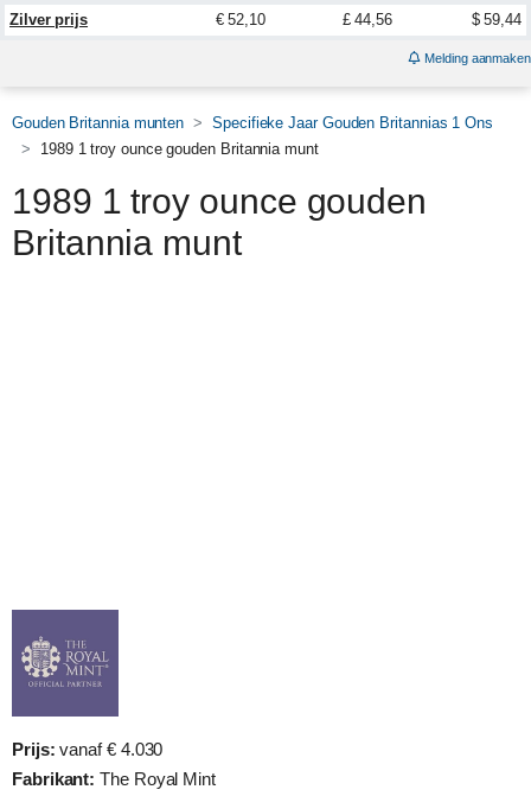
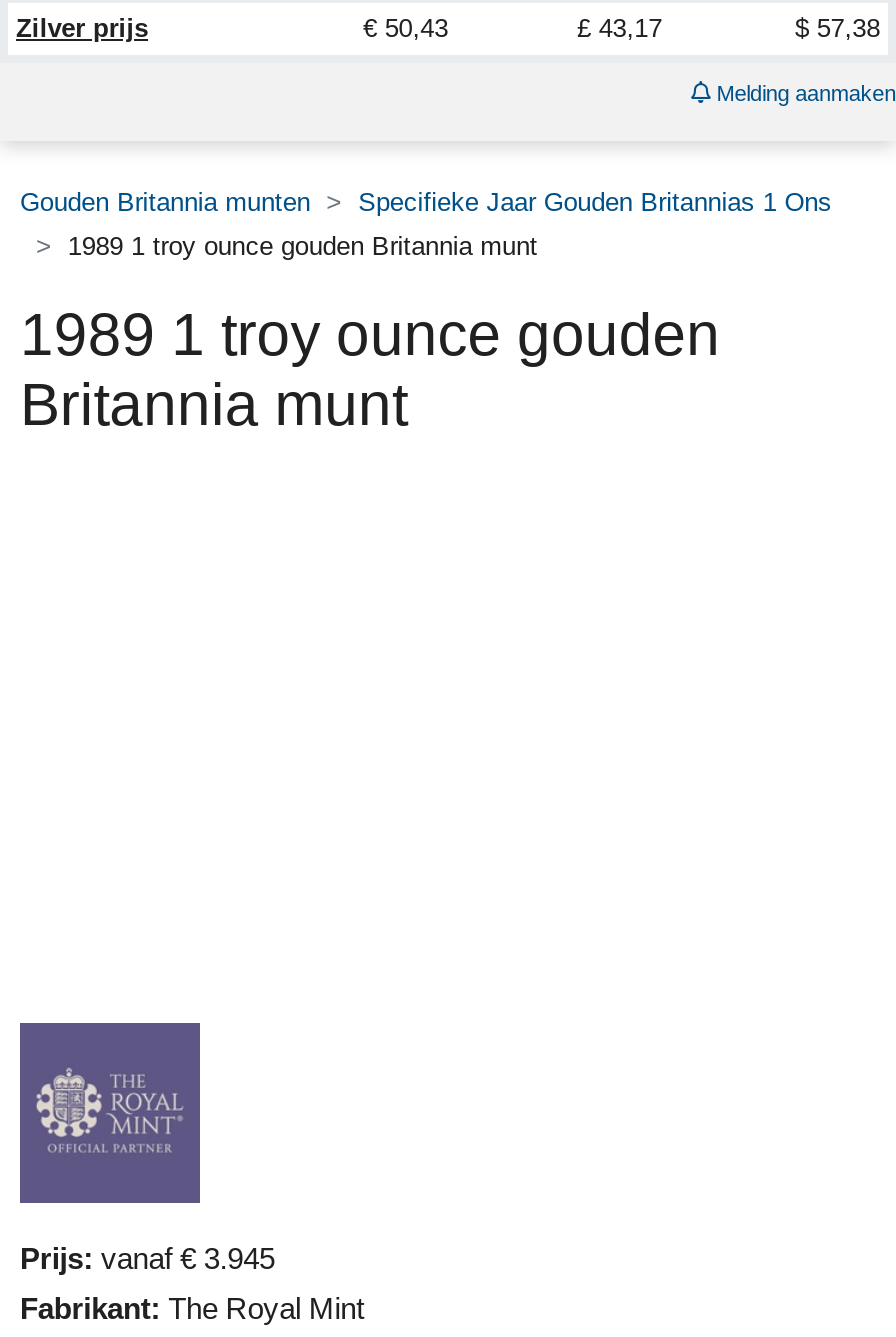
[215,11,265,29] € 52,10 -> [363,14,448,44] € 50,43
[342,11,392,29] £ 44,56 -> [577,14,662,44] £ 43,17
[471,11,522,29] $ 59,44 -> [795,14,880,44] $ 57,38
[12,739,163,760] Prijs: vanaf € 4.030 -> [20,1242,275,1276] Prijs: vanaf € 3.945

